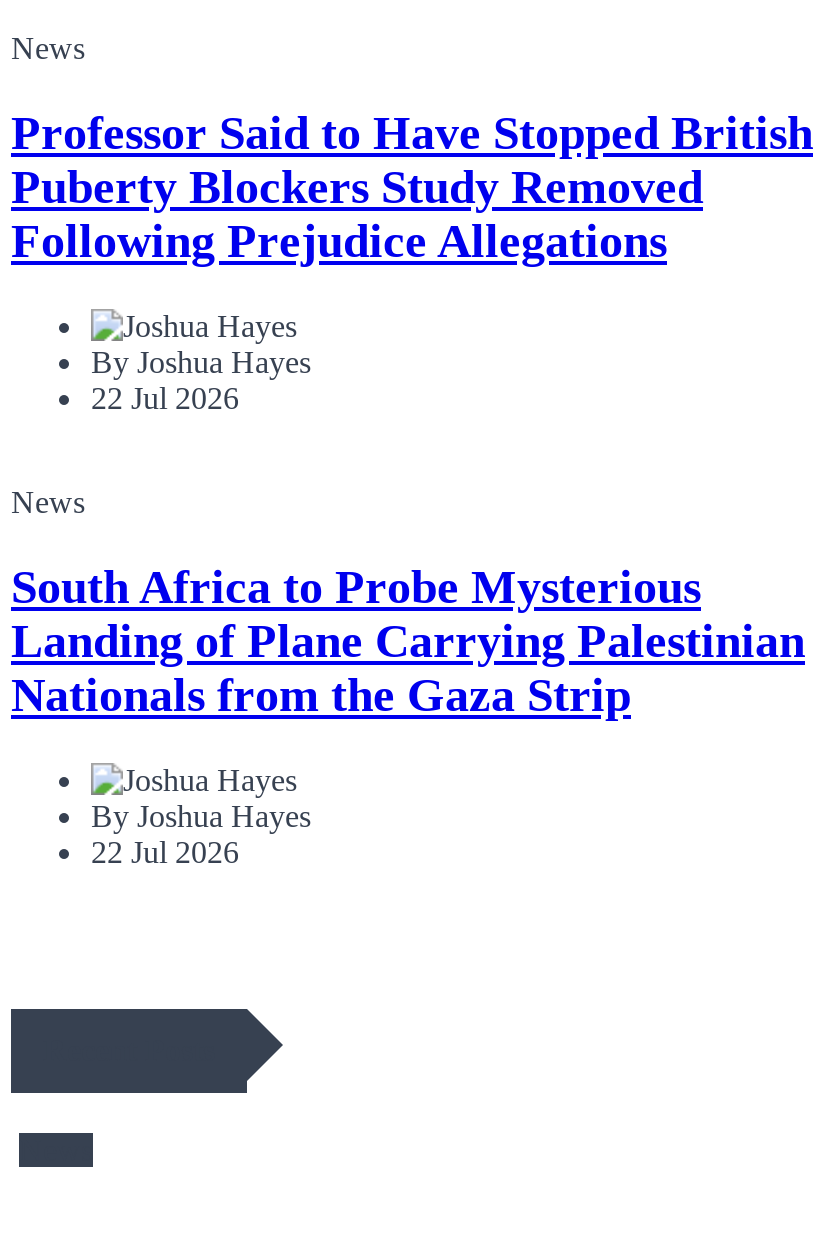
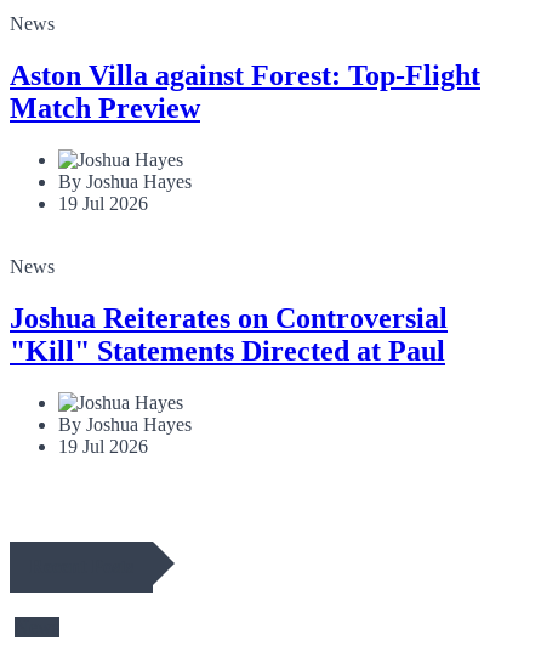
[11,107,813,267] Professor Said to Have Stopped British | Puberty Blockers Study Removed | Following Prejudice Allegations -> [10,59,480,124] Aston Villa against Forest: Top-Flight | Match Preview
[91,380,239,414] 22 Jul 2026 -> [58,193,148,213] 19 Jul 2026
[11,560,805,720] South Africa to Probe Mysterious | Landing of Plane Carrying Palestinian | Nationals from the Gaza Strip -> [10,302,448,366] Joshua Reiterates on Controversial | "Kill" Statements Directed at Paul
[91,834,239,868] 22 Jul 2026 -> [58,435,148,456] 19 Jul 2026

